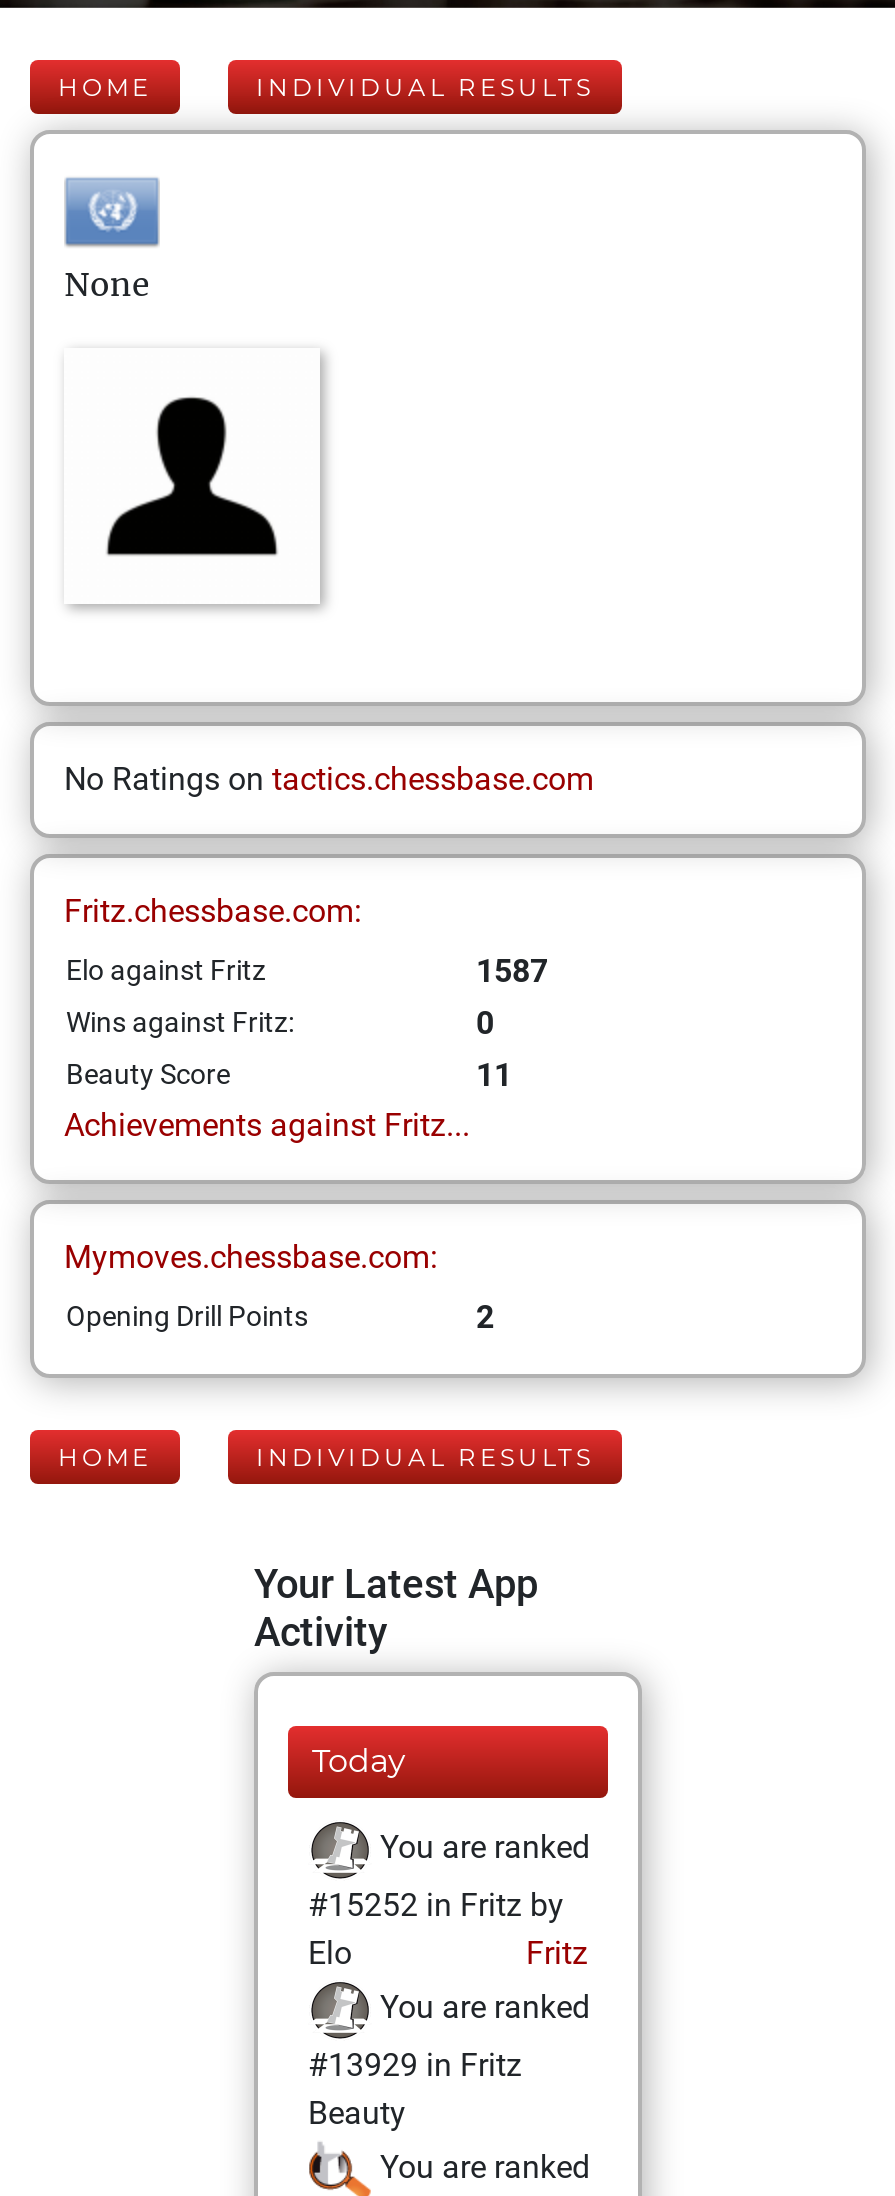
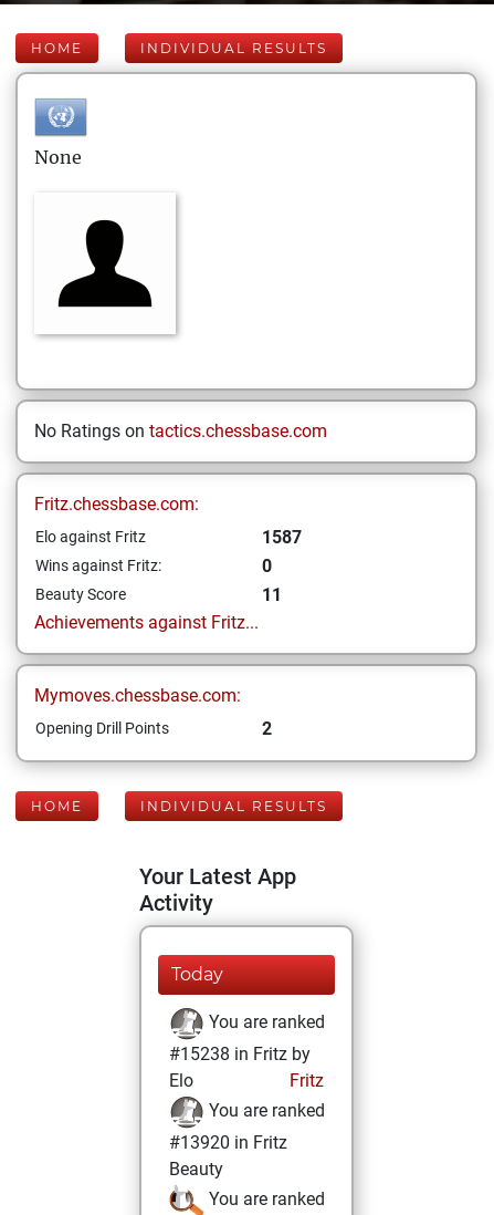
[308,1886,564,1924] #15252 in Fritz by -> [169,1043,311,1065] #15238 in Fritz by
[308,2046,522,2084] #13929 in Fritz -> [169,1132,287,1153] #13920 in Fritz

